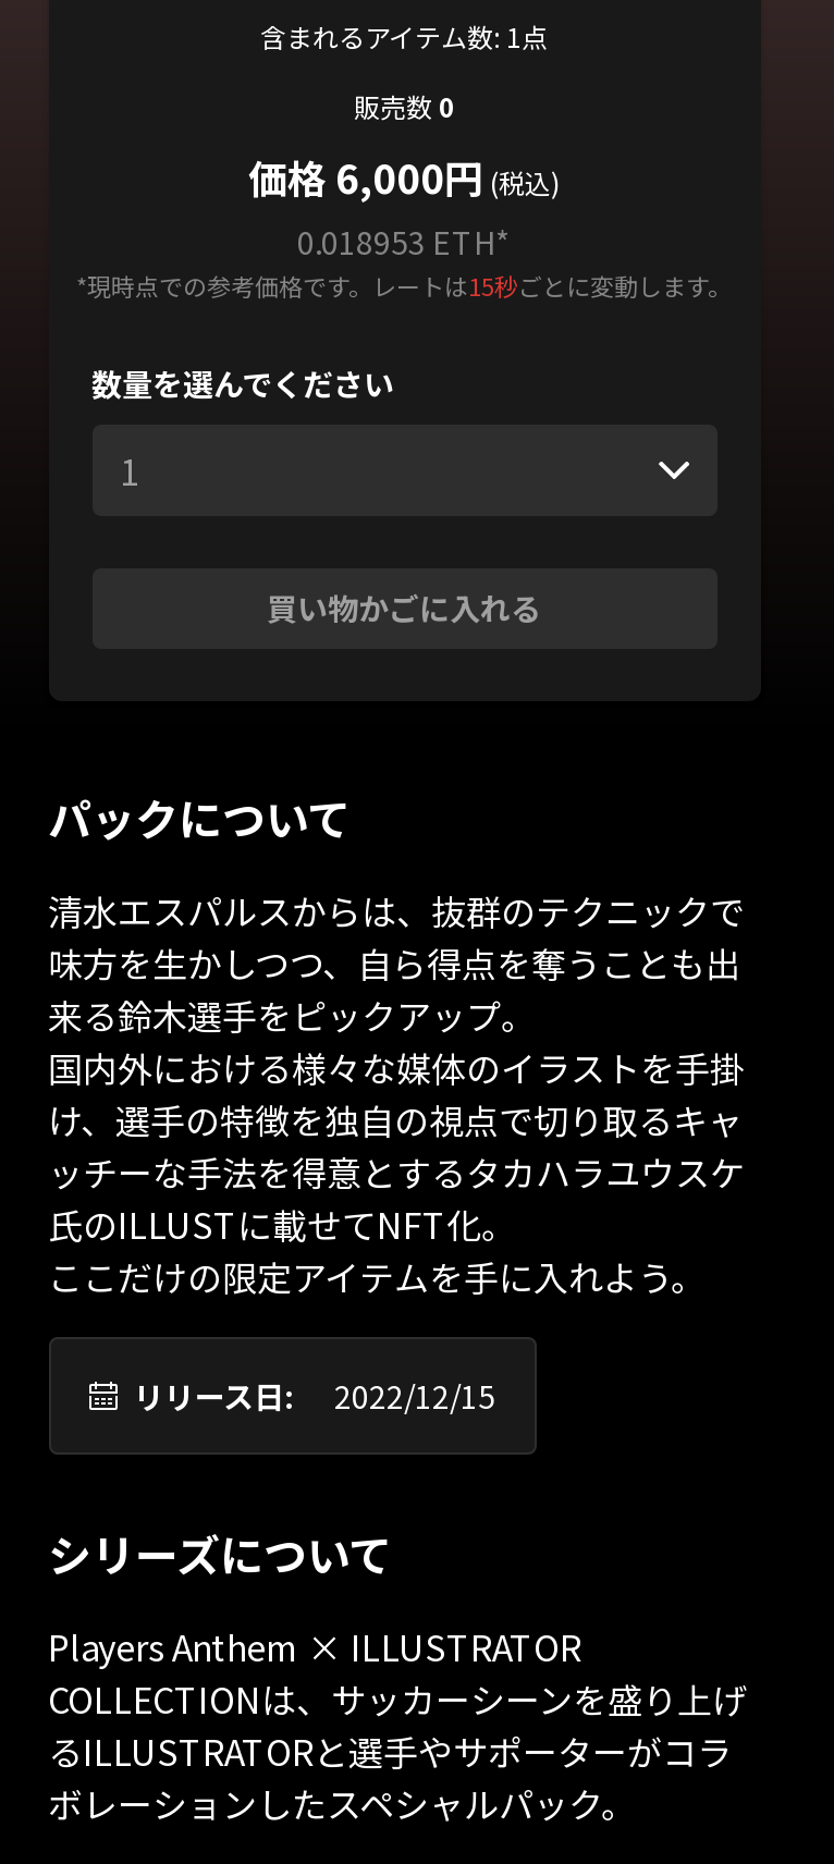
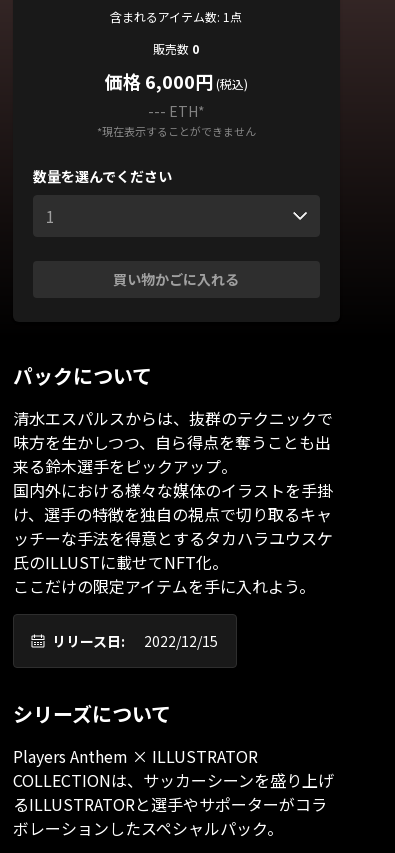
[76,220,732,303] 0.018953 ETH* | *現時点での参考価格です。レートは15秒ごとに変動します。 -> [96,101,255,139] --- ETH* | *現在表示することができません

